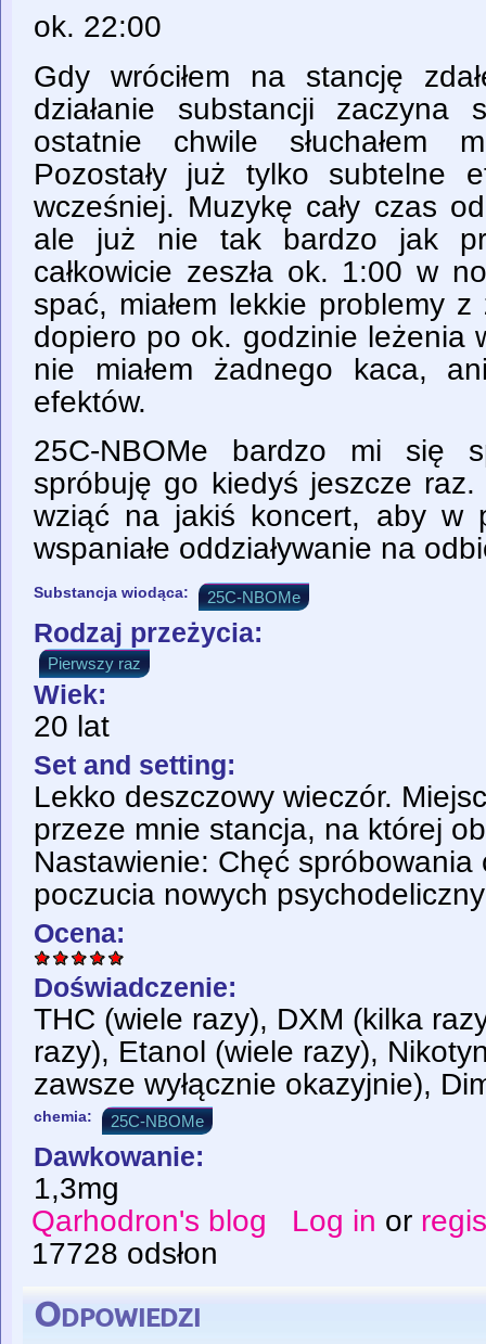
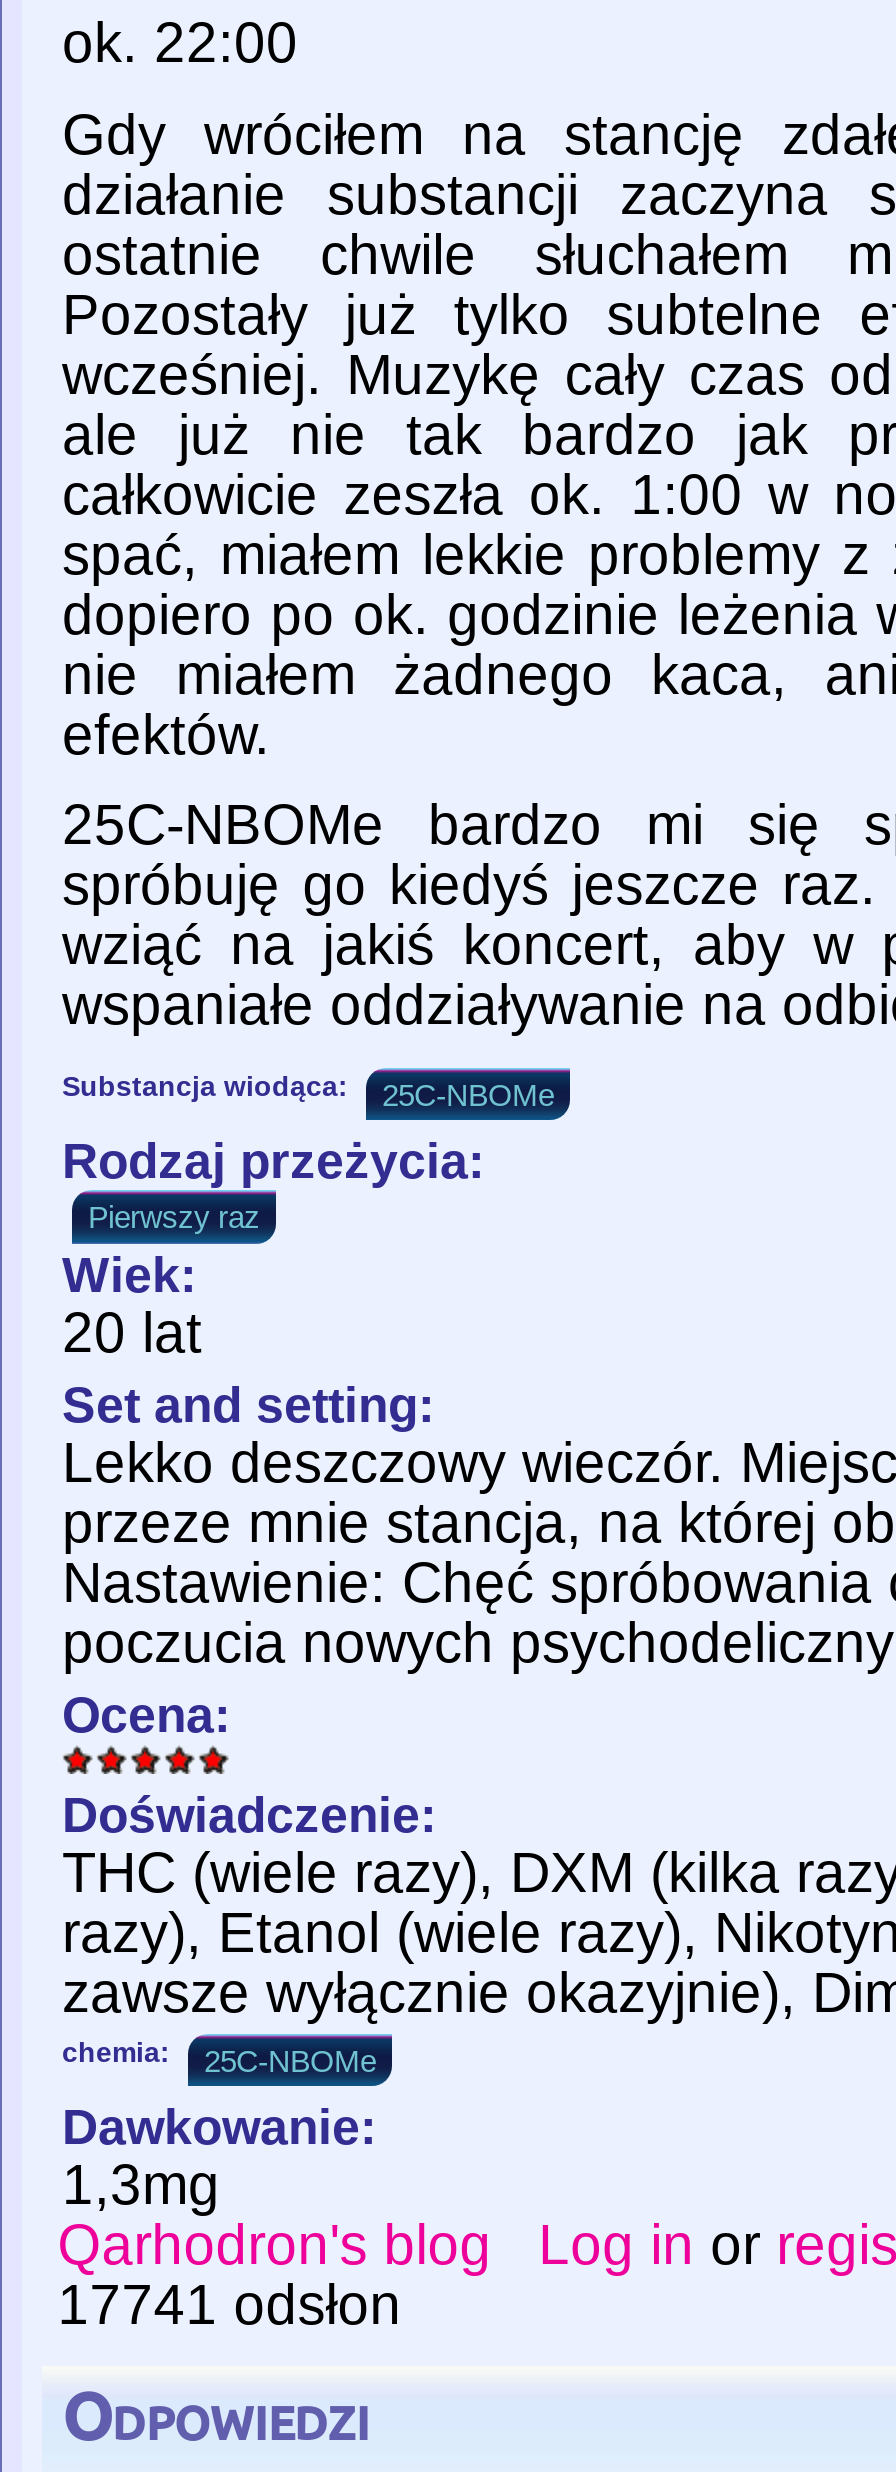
[31,1237,218,1270] 17728 odsłon -> [57,2274,401,2336] 17741 odsłon

